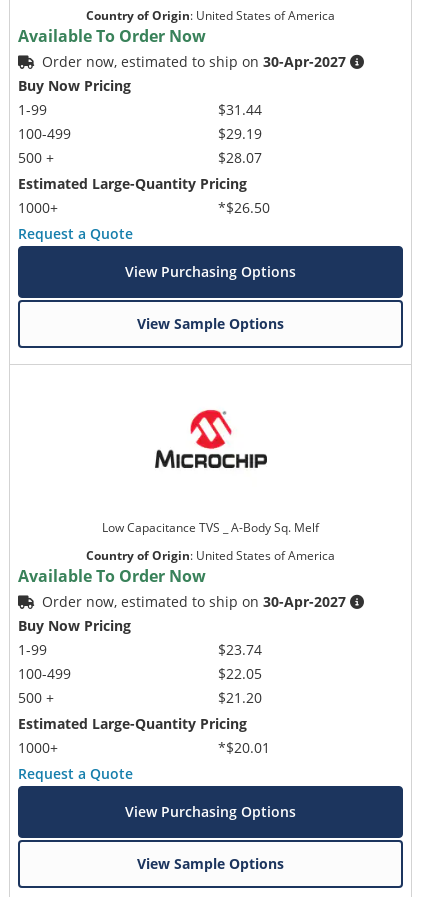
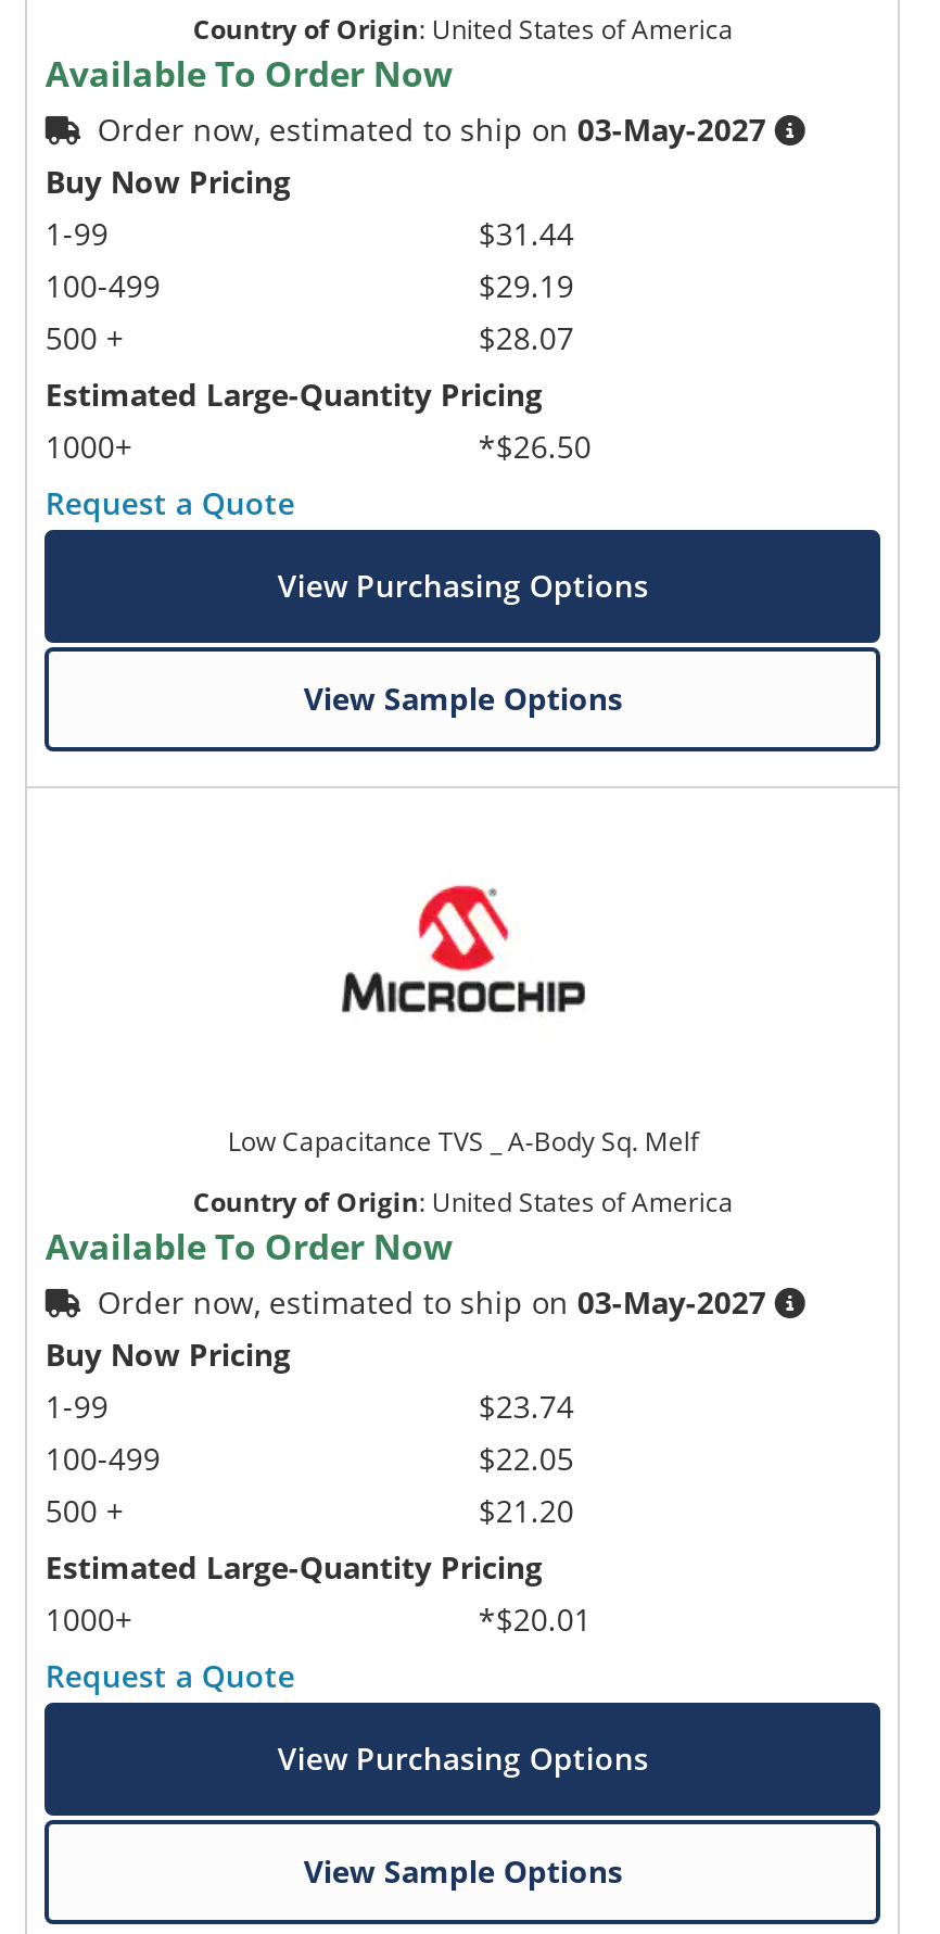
[42,52,346,71] Order now, estimated to ship on 30-Apr-2027 -> [97,108,766,149] Order now, estimated to ship on 03-May-2027
[42,592,346,611] Order now, estimated to ship on 30-Apr-2027 -> [97,1281,766,1322] Order now, estimated to ship on 03-May-2027

